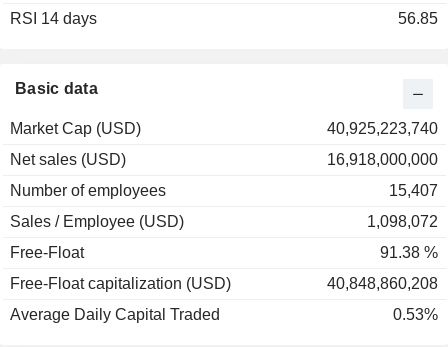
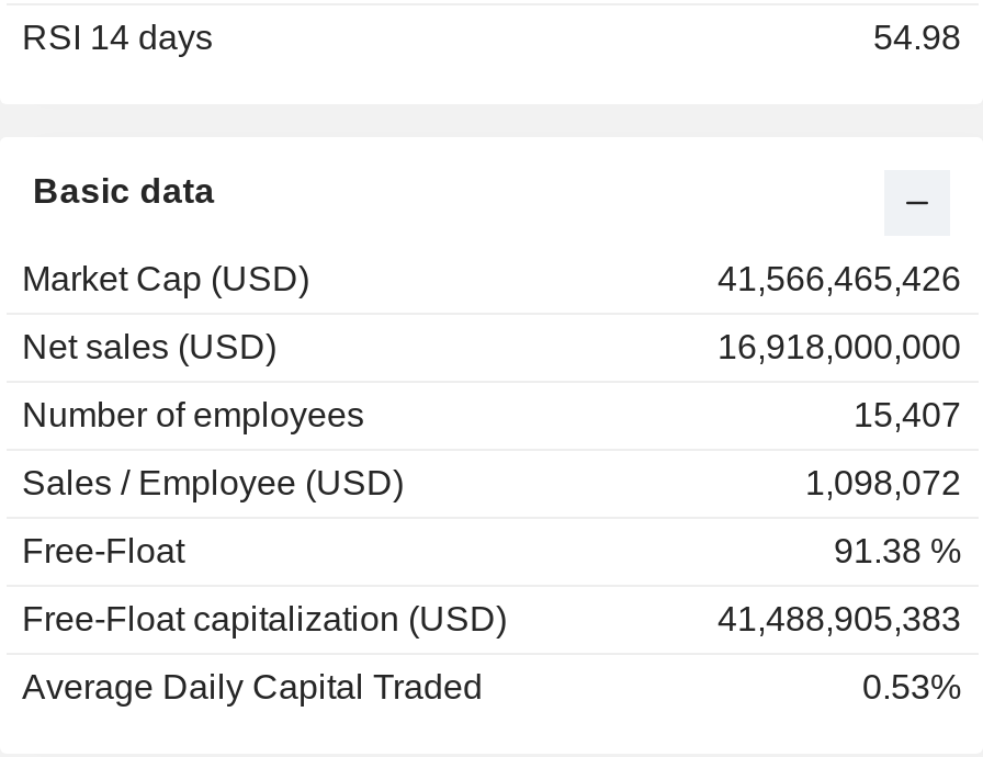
[398,10,438,27] 56.85 -> [873,19,961,56] 54.98
[327,120,438,137] 40,925,223,740 -> [718,260,961,298] 41,566,465,426
[327,275,438,292] 40,848,860,208 -> [718,601,961,638] 41,488,905,383

